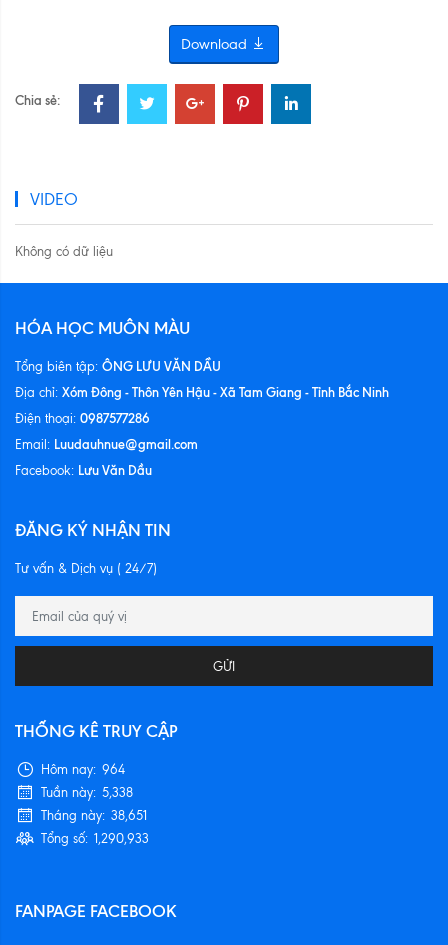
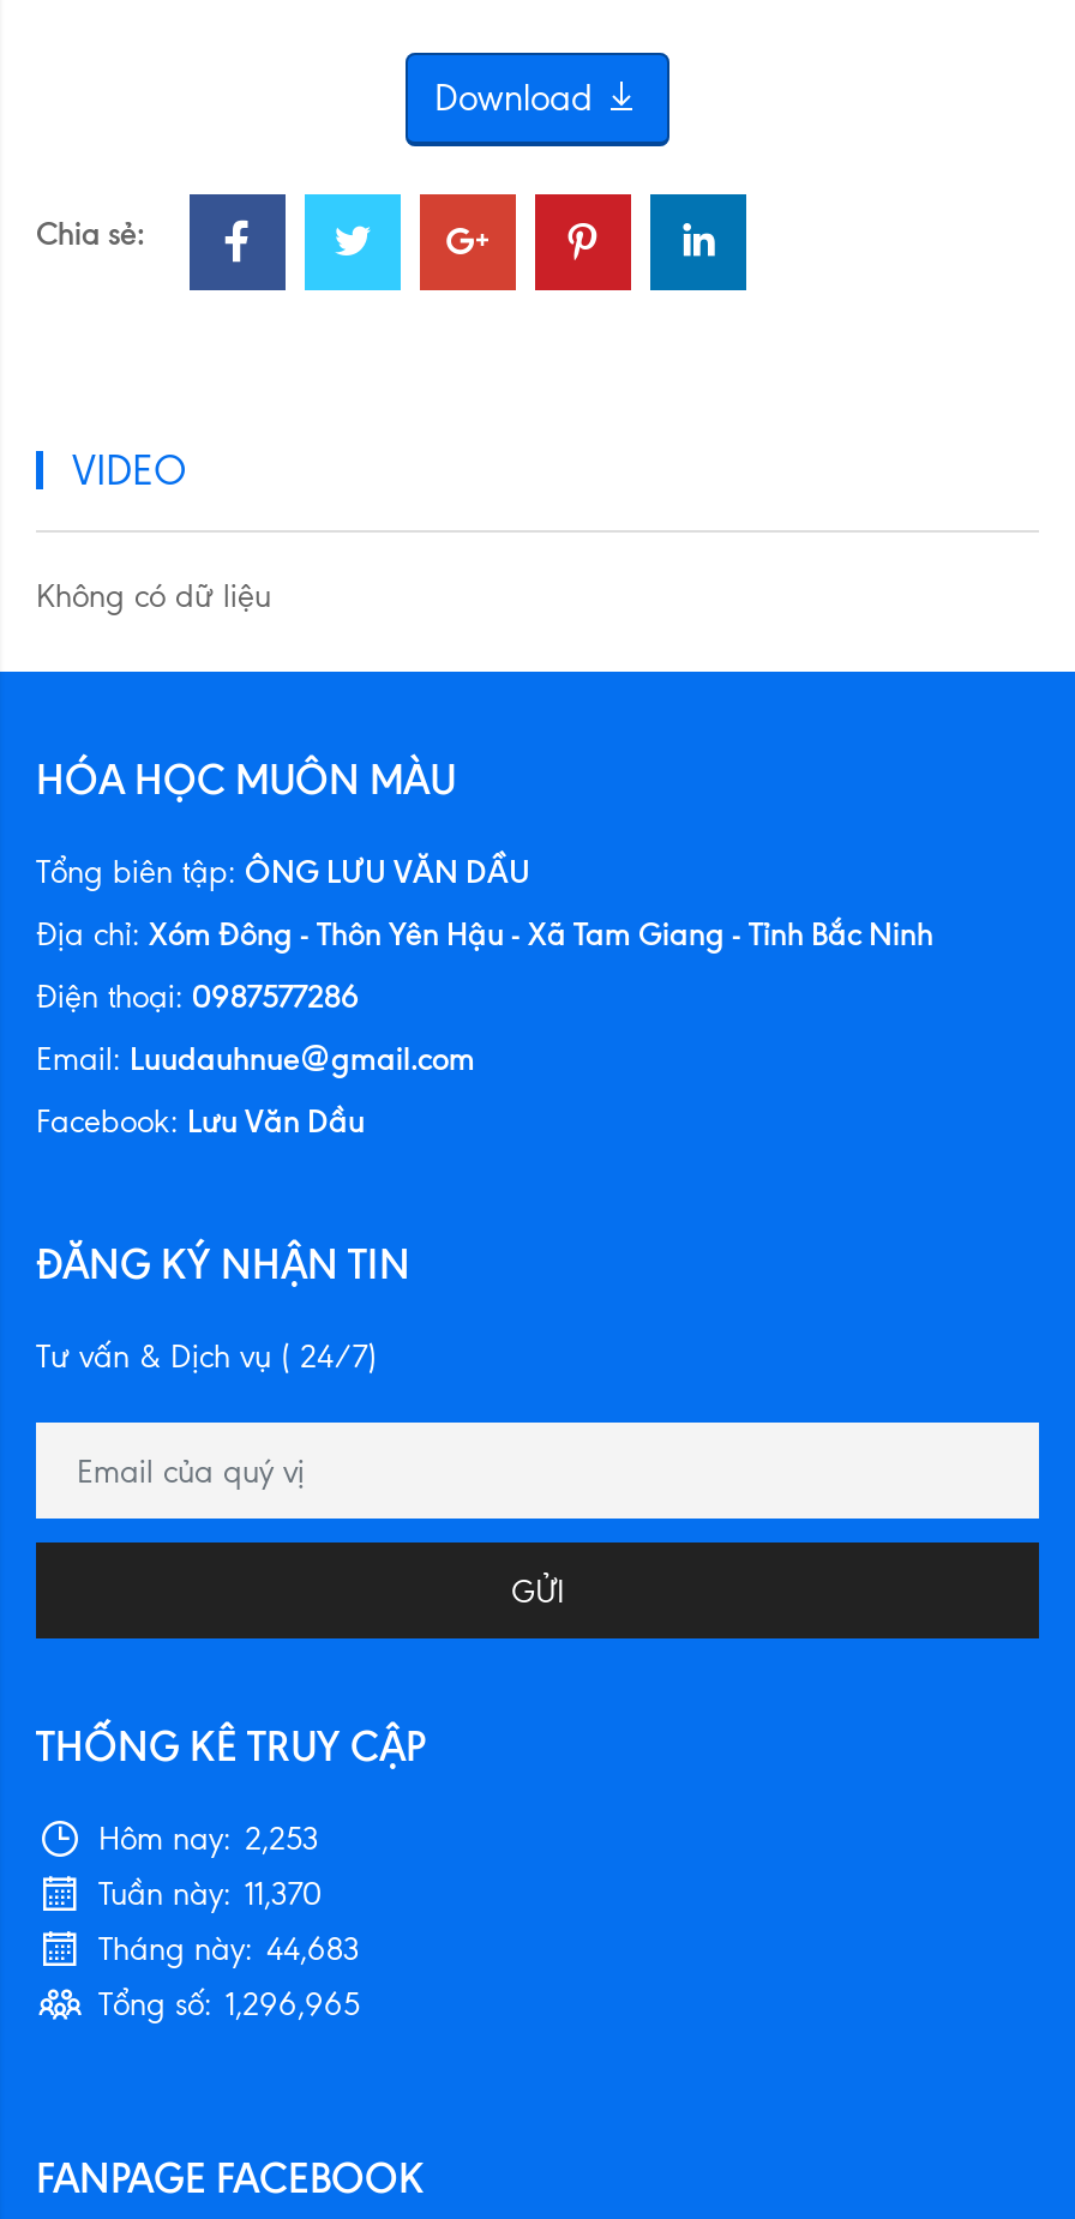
[41,762,125,777] Hôm nay: 964 -> [98,1821,319,1857] Hôm nay: 2,253
[41,785,133,800] Tuần này: 5,338 -> [98,1876,322,1912] Tuần này: 11,370
[41,808,147,823] Tháng này: 38,651 -> [98,1931,360,1967] Tháng này: 44,683
[41,831,149,846] Tổng số: 1,290,933 -> [98,1986,360,2022] Tổng số: 1,296,965

